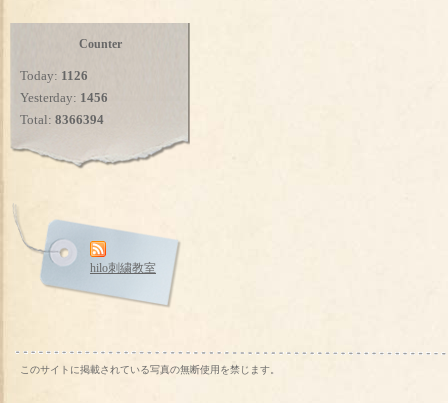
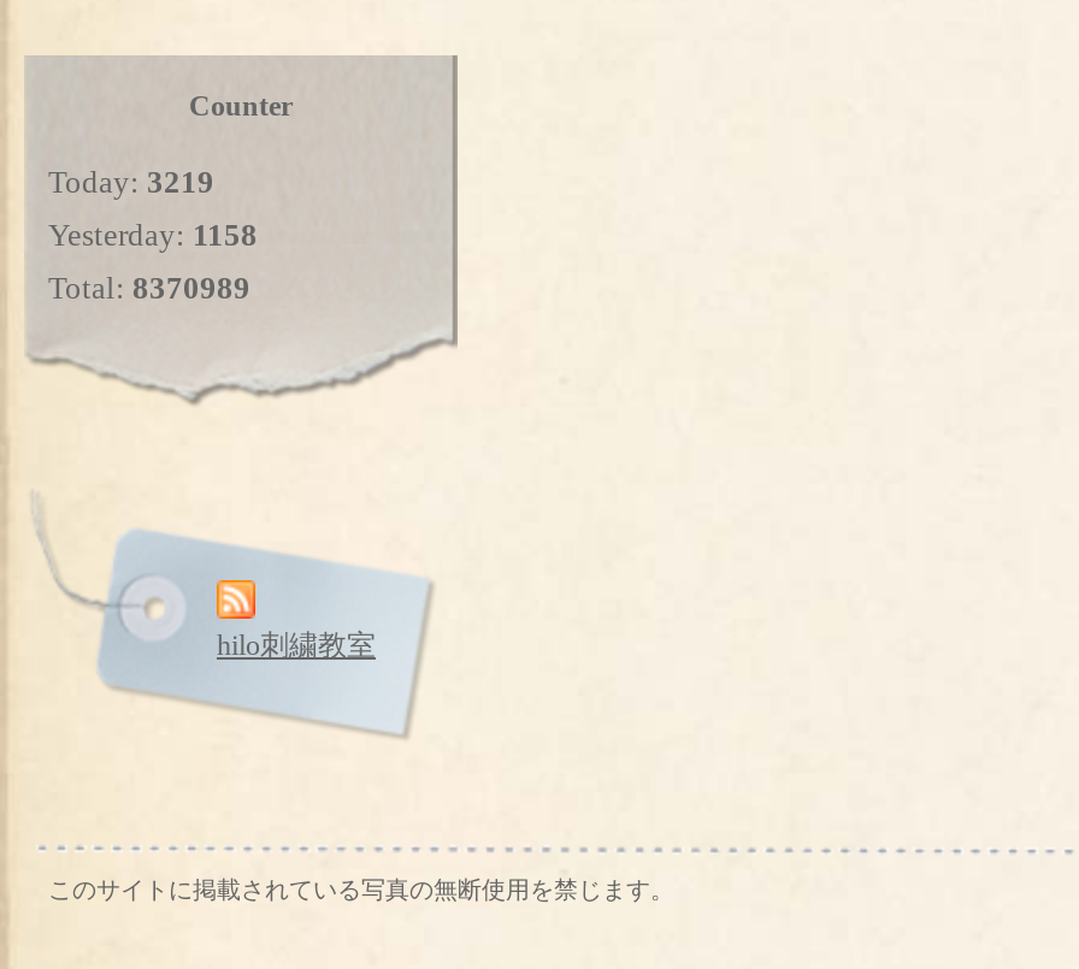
[20,68,88,83] Today: 1126 -> [48,164,214,200] Today: 3219
[20,90,108,105] Yesterday: 1456 -> [48,217,258,253] Yesterday: 1158
[20,112,104,127] Total: 8366394 -> [48,270,250,306] Total: 8370989

